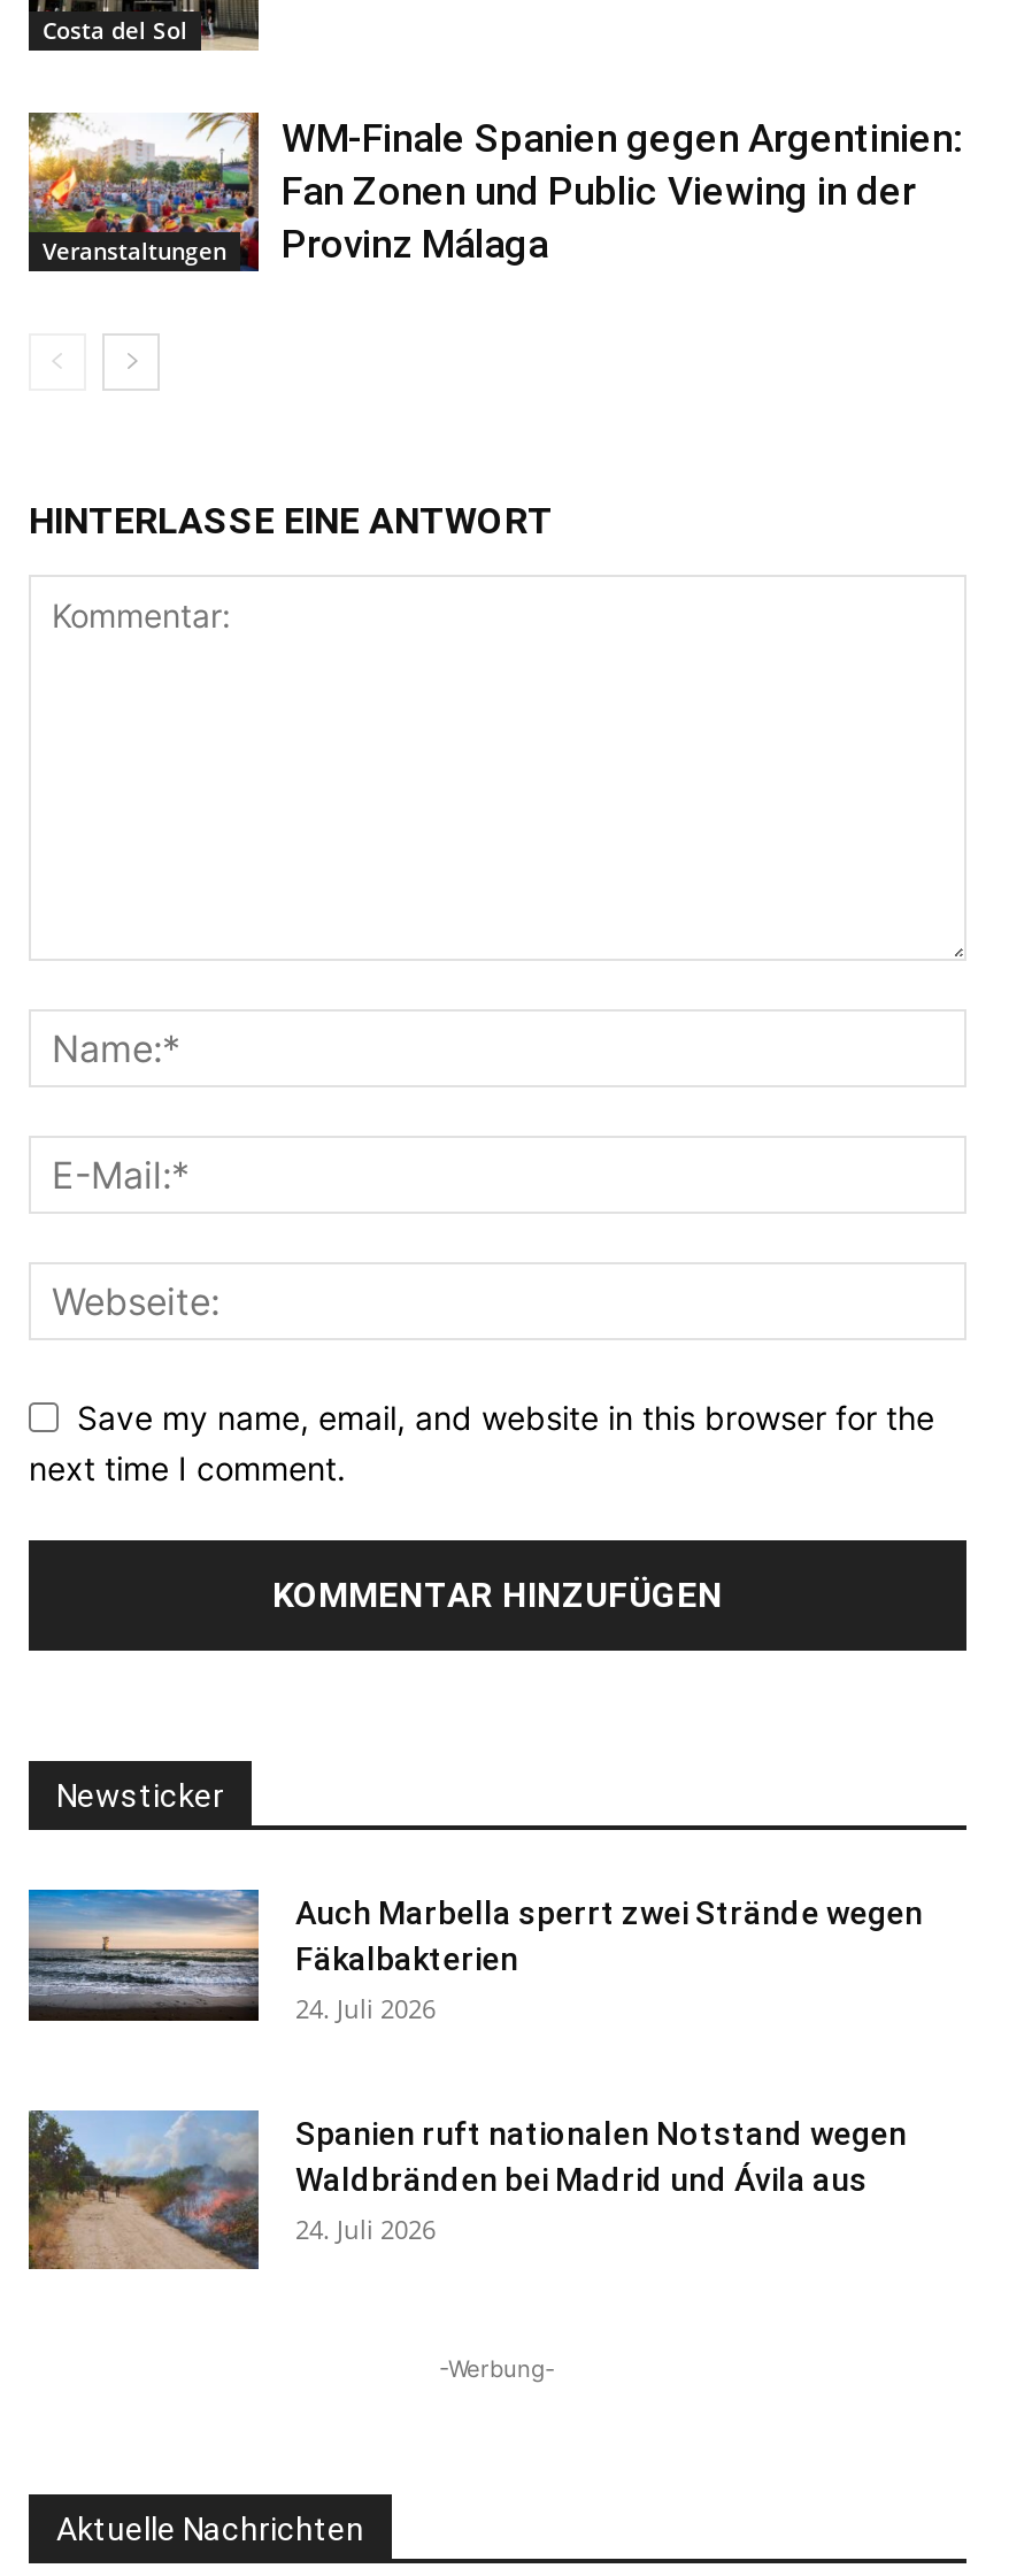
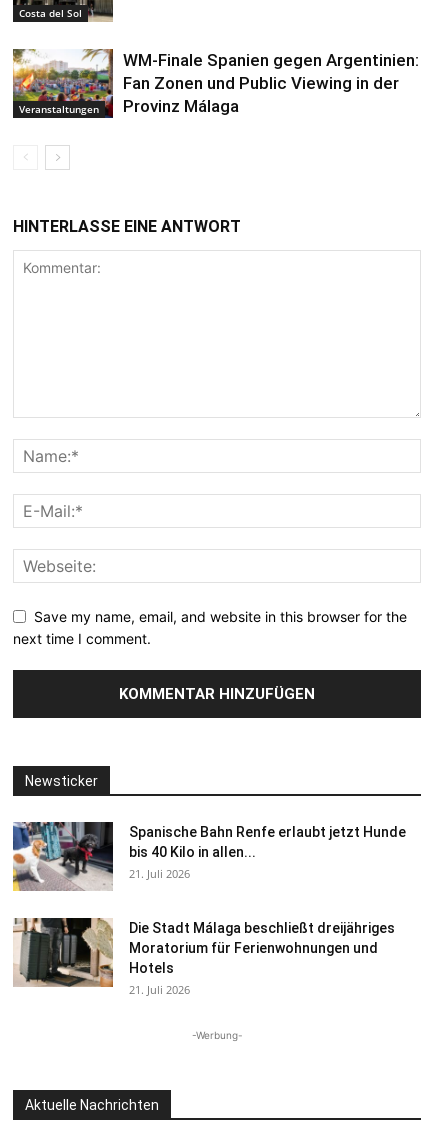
[26,1887,923,2037] [image] | Auch Marbella sperrt zwei Strände wegen | Fäkalbakterien | 24. Juli 2026 -> [12,821,406,892] [image] | Spanische Bahn Renfe erlaubt jetzt Hunde | bis 40 Kilo in allen... | 21. Juli 2026
[26,2108,907,2271] [image] | Spanien ruft nationalen Notstand wegen | Waldbränden bei Madrid und Ávila aus | 24. Juli 2026 -> [13,917,395,997] [image] | Die Stadt Málaga beschließt dreijähriges | Moratorium für Ferienwohnungen und | Hotels | 21. Juli 2026

